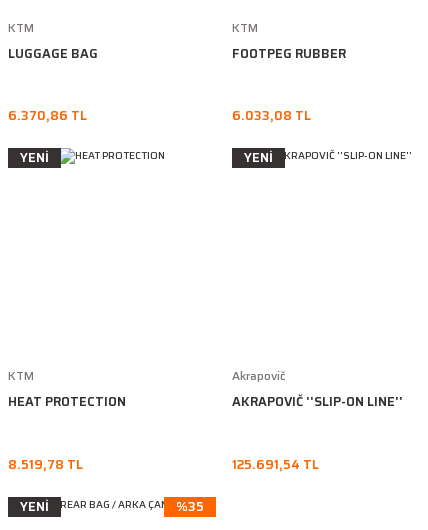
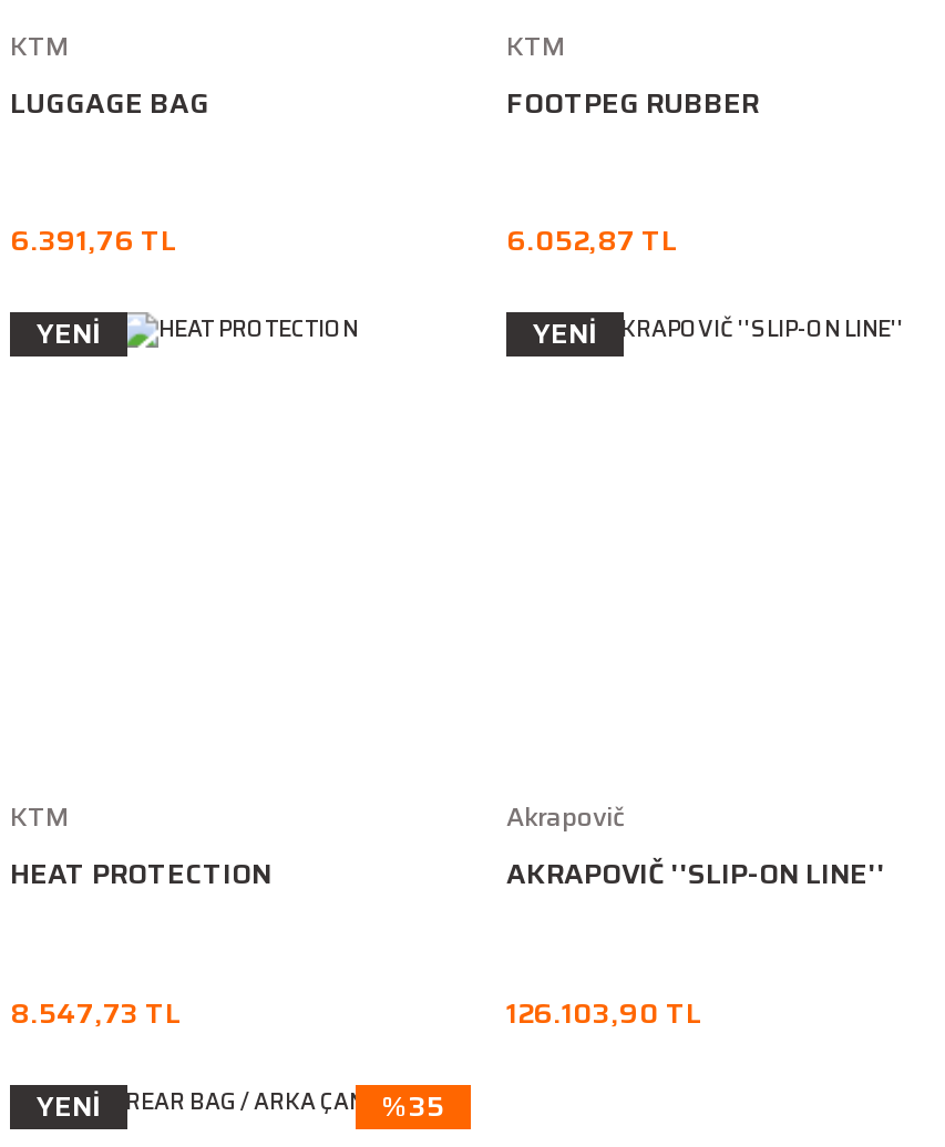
[8,105,87,126] 6.370,86 TL -> [10,218,176,264] 6.391,76 TL
[232,105,311,126] 6.033,08 TL -> [506,218,677,264] 6.052,87 TL
[8,454,83,475] 8.519,78 TL -> [10,989,181,1036] 8.547,73 TL
[232,454,319,475] 125.691,54 TL -> [506,989,701,1036] 126.103,90 TL

